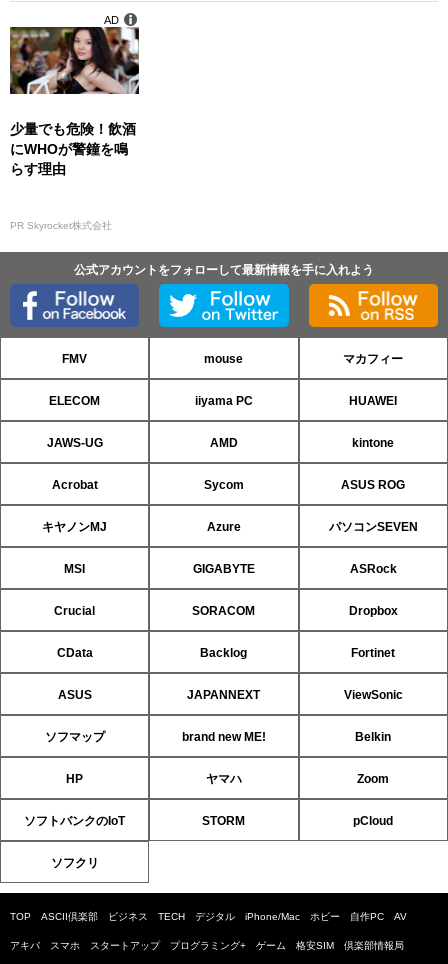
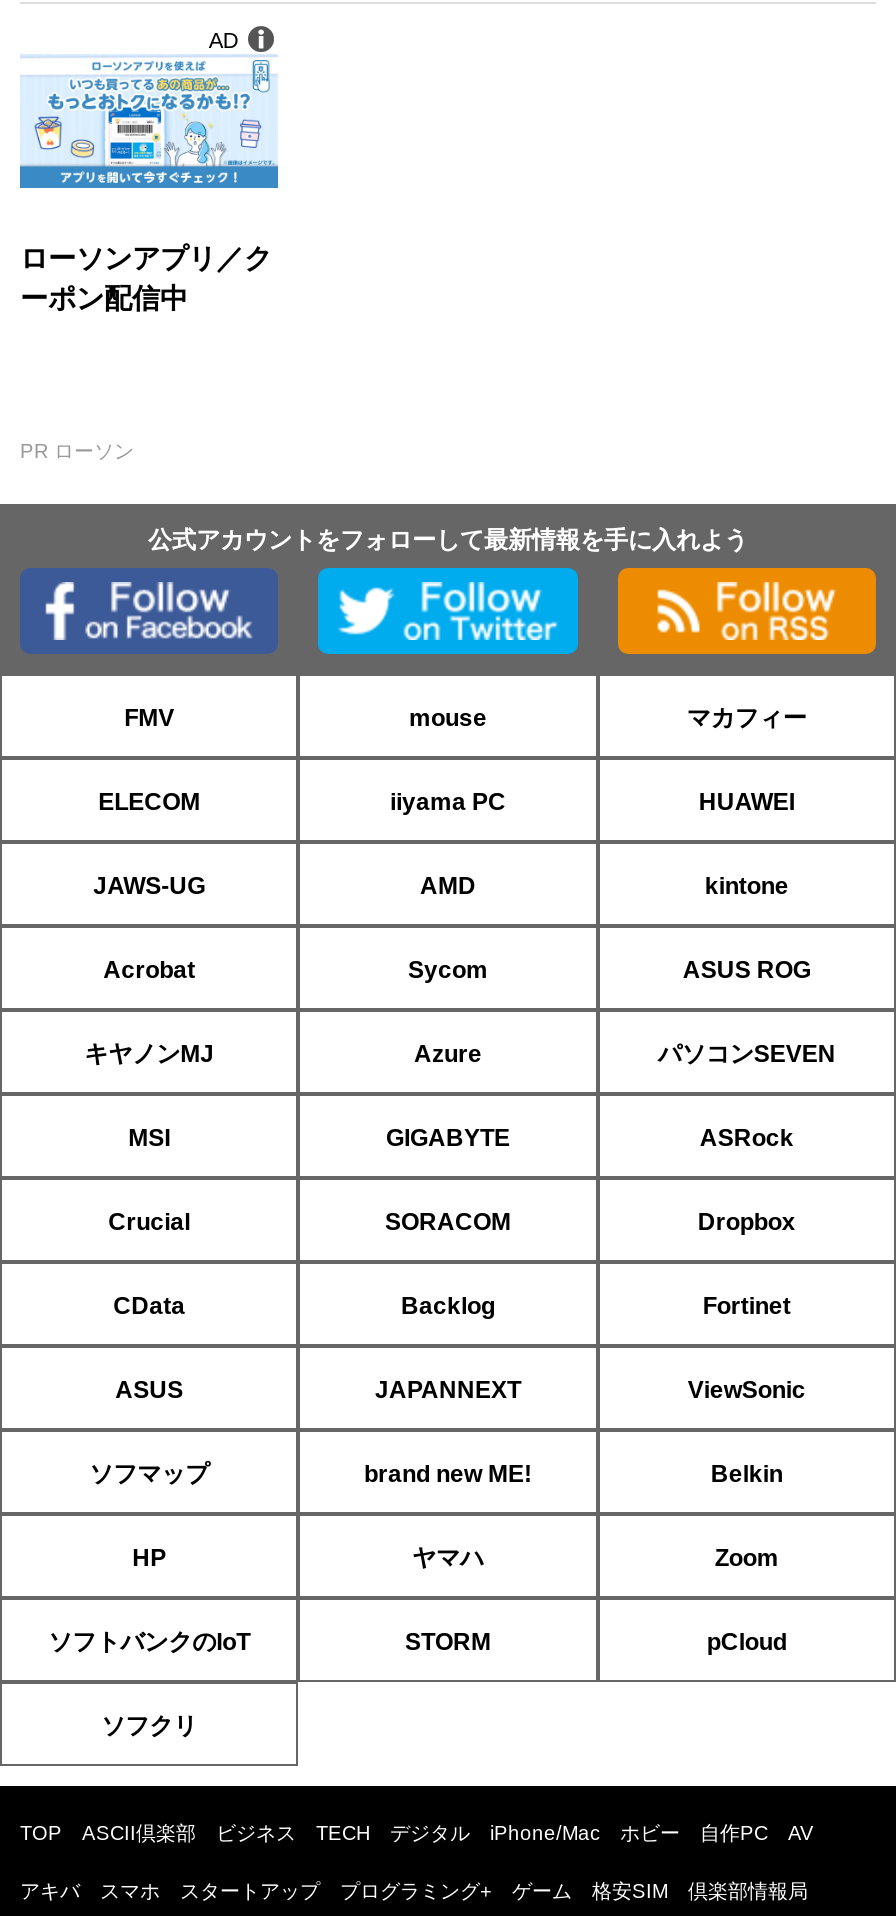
[9,26,140,177] [image] | 少量でも危険！飲酒 | にWHOが警鐘を鳴 | らす理由 -> [18,54,280,314] [image] | ローソンアプリ／ク | ーポン配信中
[10,220,112,231] PR Skyrocket株式会社 -> [20,440,134,462] PR ローソン

